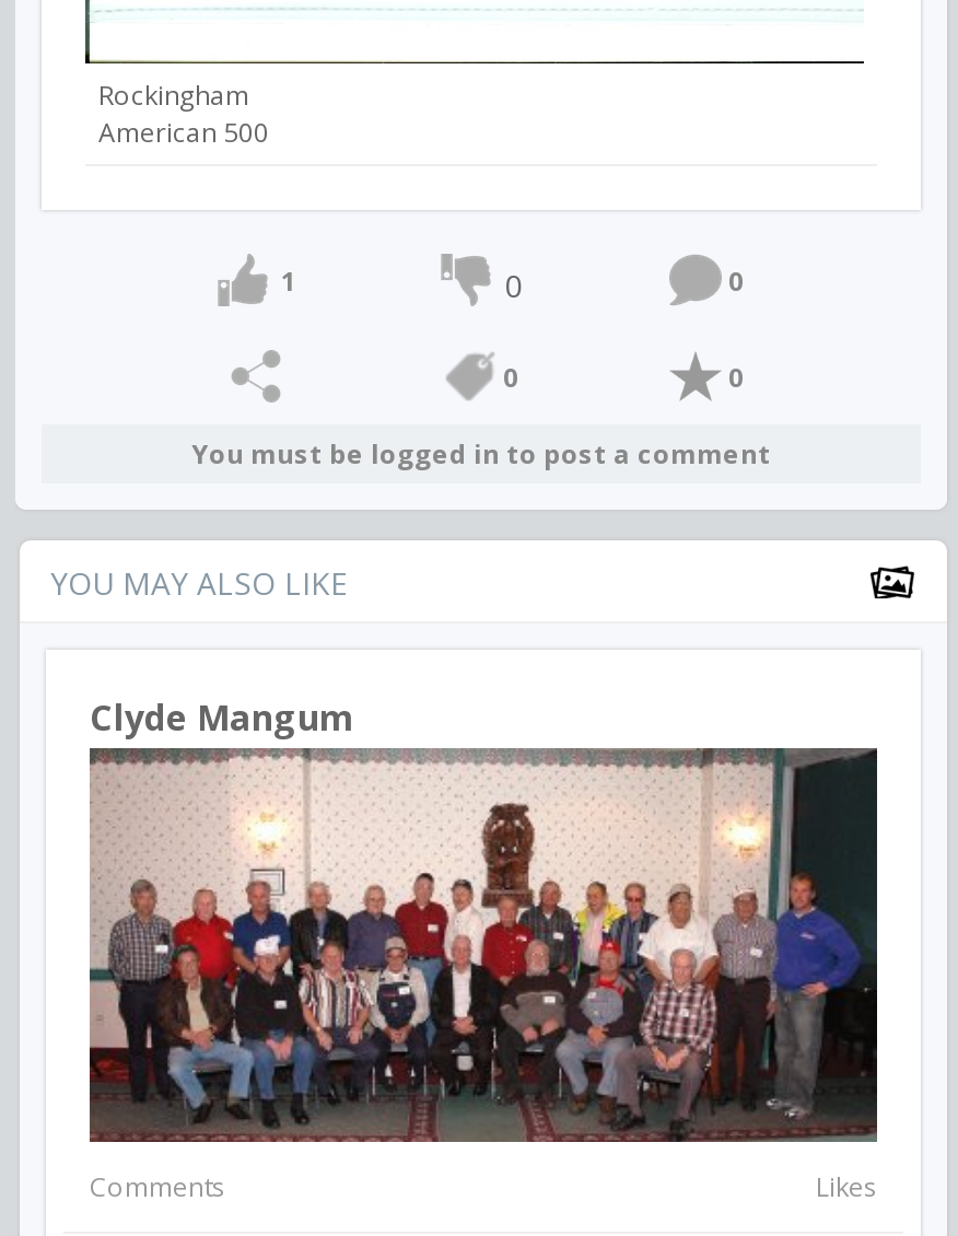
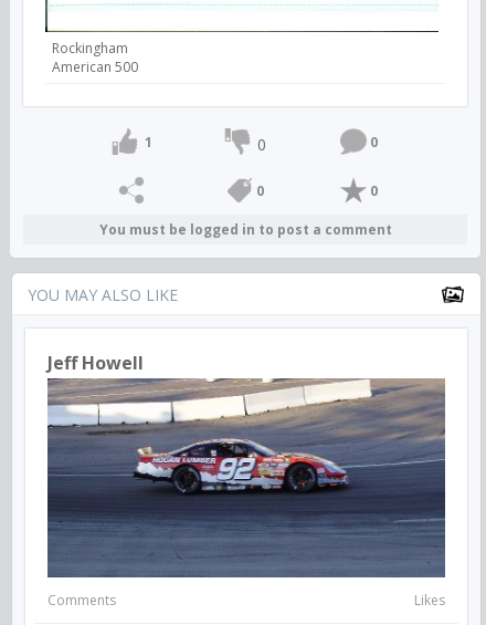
[90,693,354,741] Clyde Mangum -> [47,350,144,375] Jeff Howell
[87,746,879,1144] [image] -> [46,378,446,579] [image]

